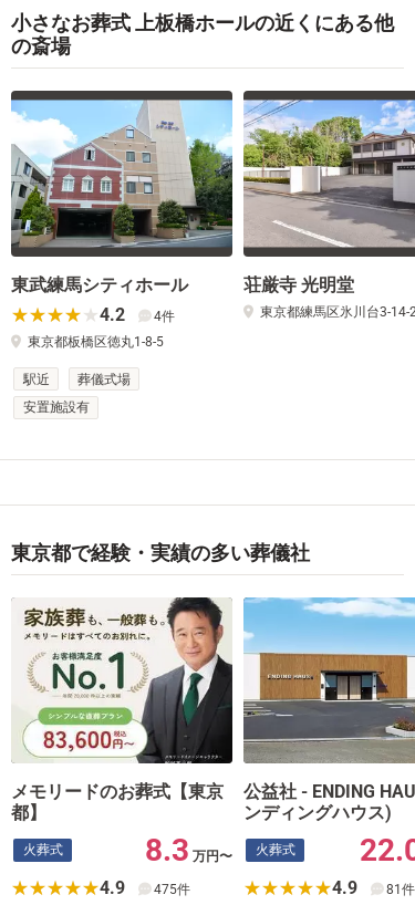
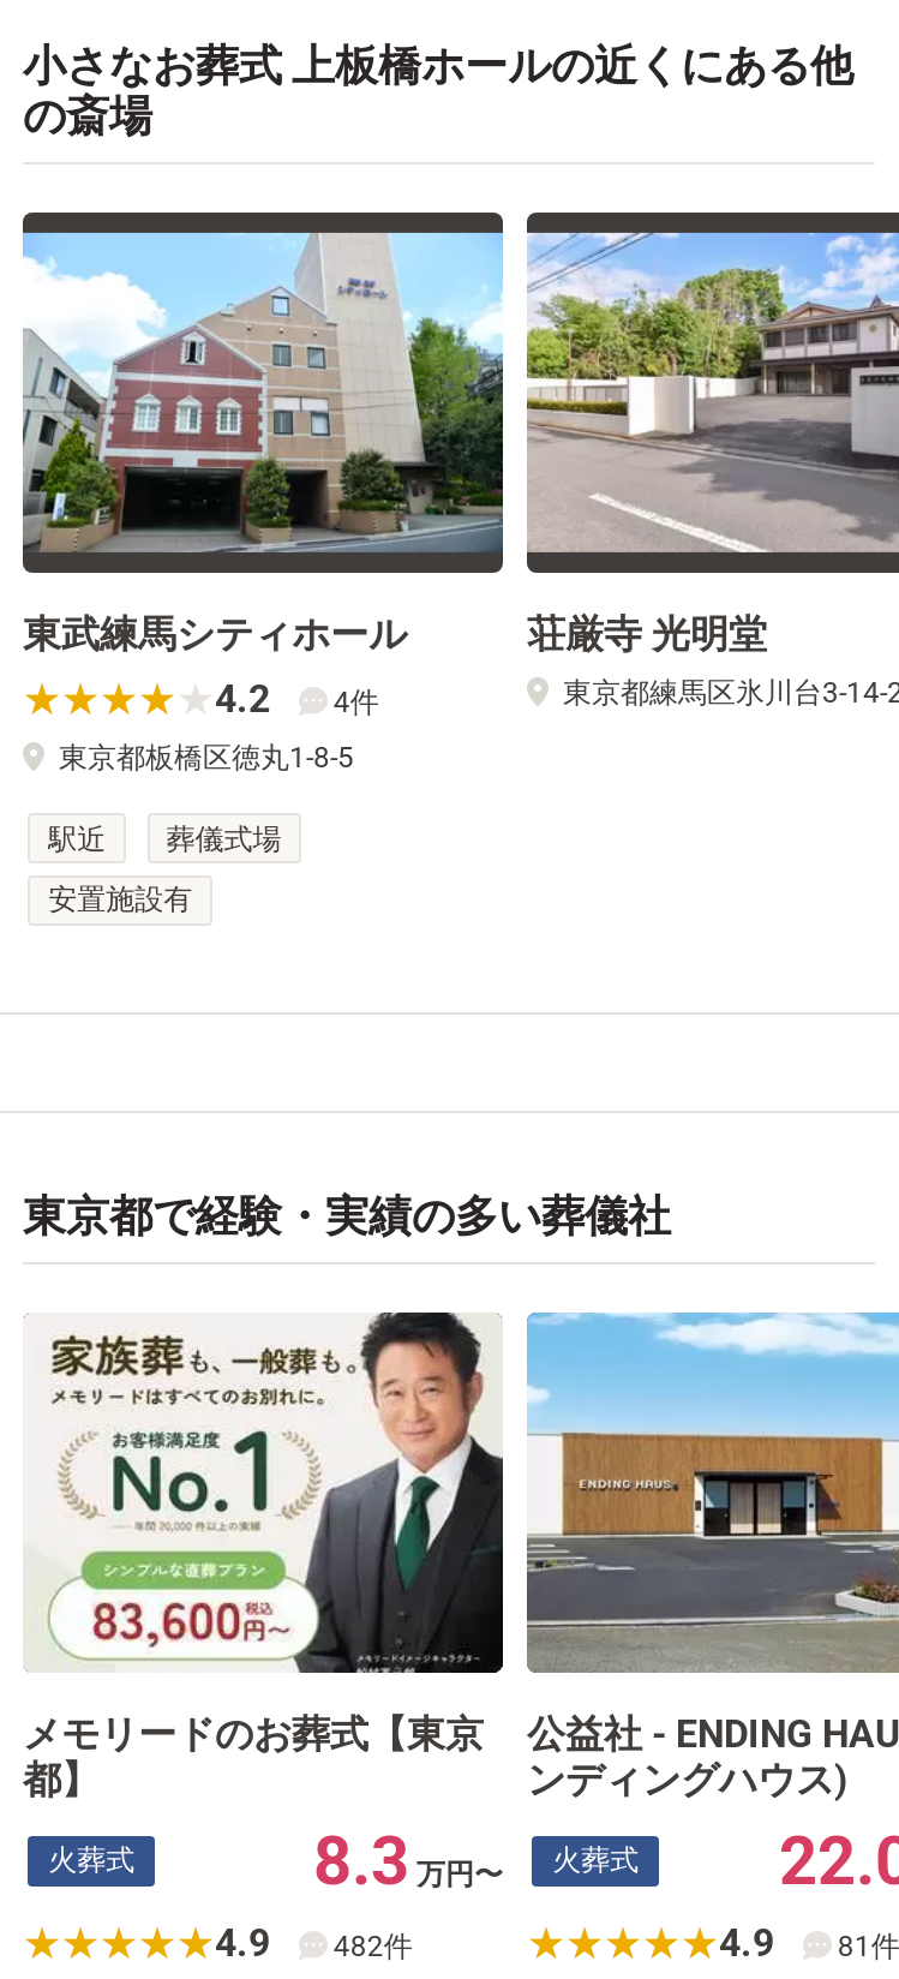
[100,877,191,898] 4.9 475件 -> [215,1919,413,1965] 4.9 482件

